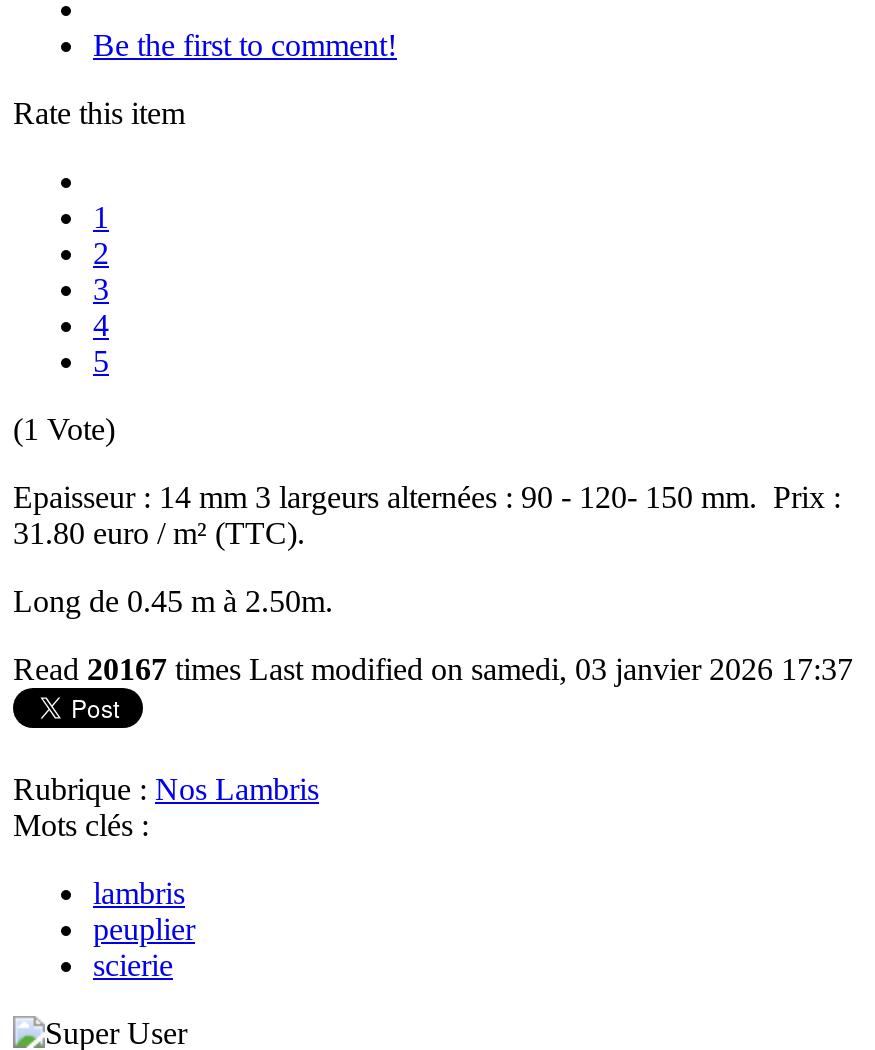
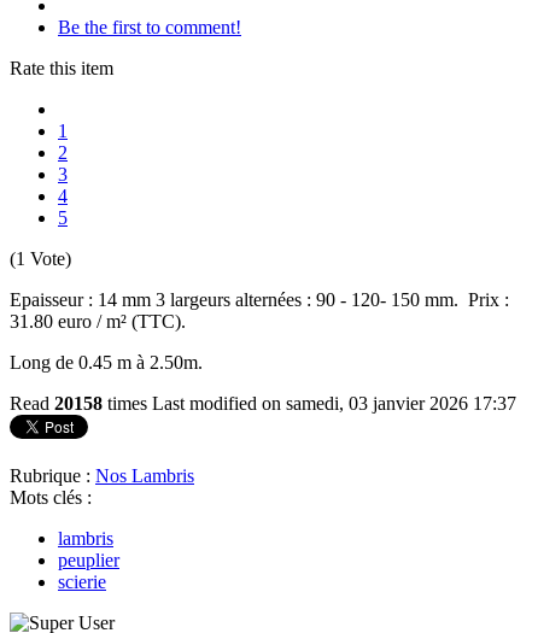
[13,651,853,685] Read 20167 times Last modified on samedi, 03 janvier 2026 17:37 -> [10,393,516,413] Read 20158 times Last modified on samedi, 03 janvier 2026 17:37

